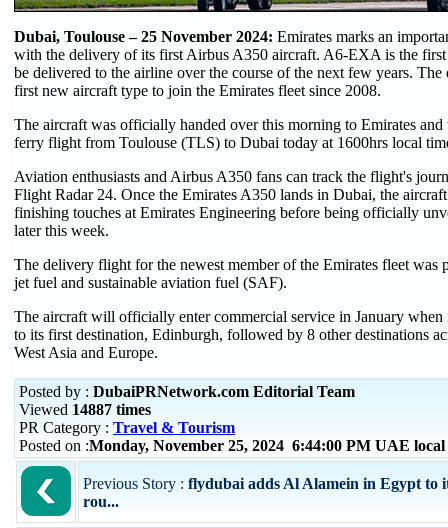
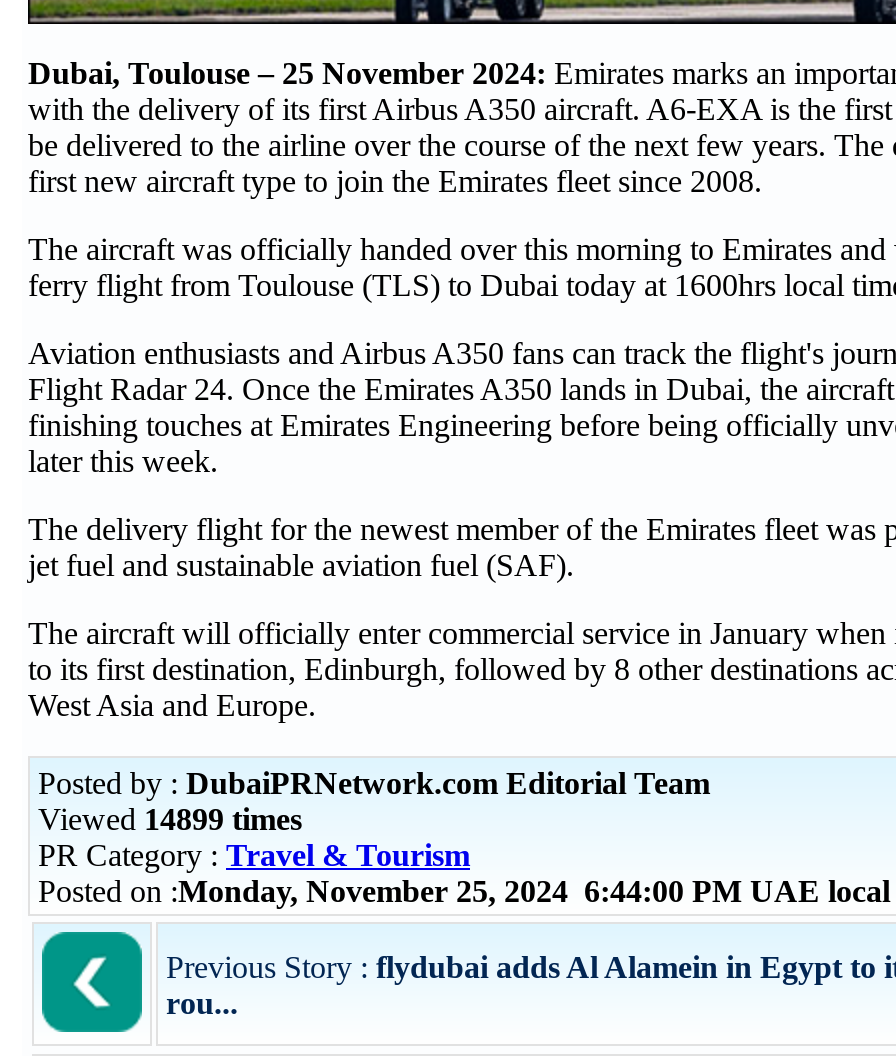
[19,401,151,418] Viewed 14887 times -> [38,802,302,836] Viewed 14899 times

